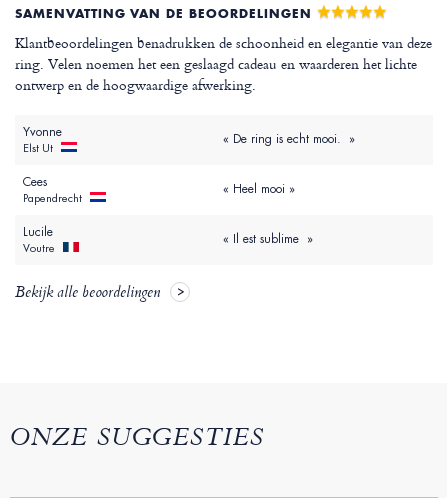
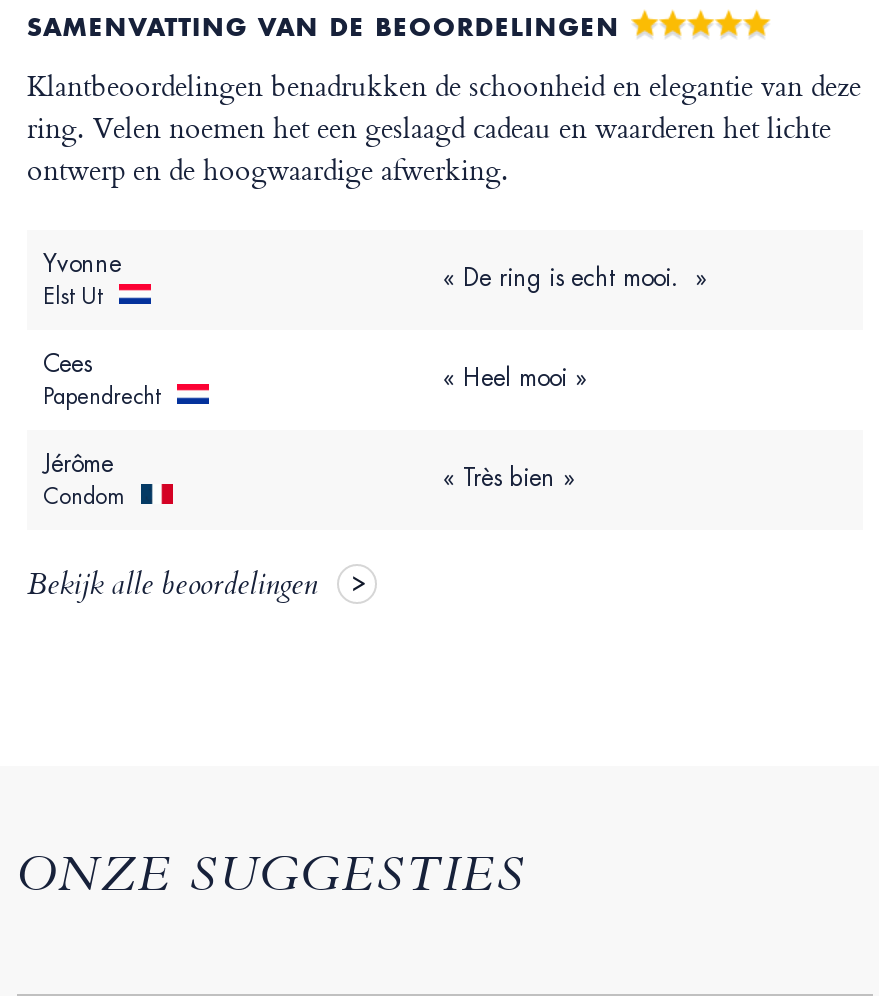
[23,224,58,255] Lucile | Voutre -> [43,448,131,510] Jérôme | Condom
[223,231,313,247] « Il est sublime » -> [443,462,575,494] « Très bien »

